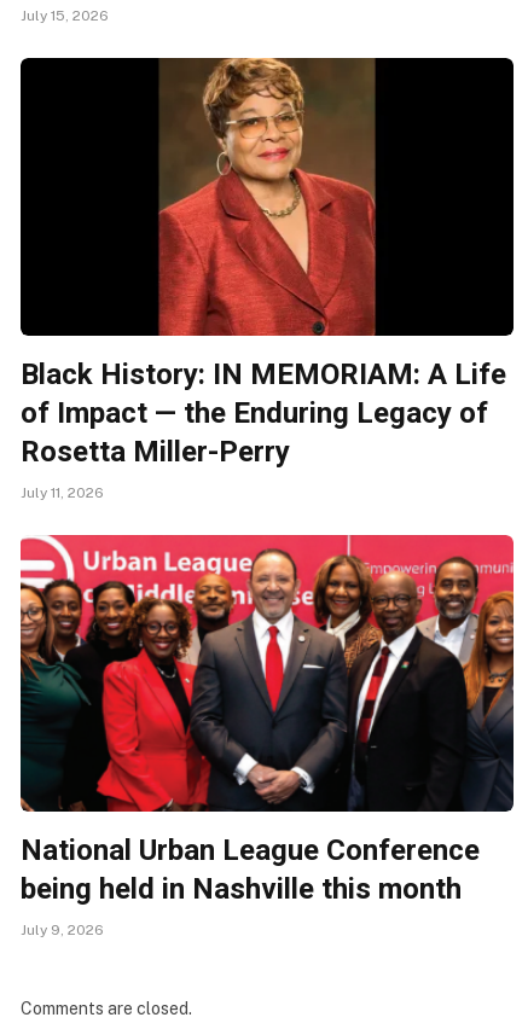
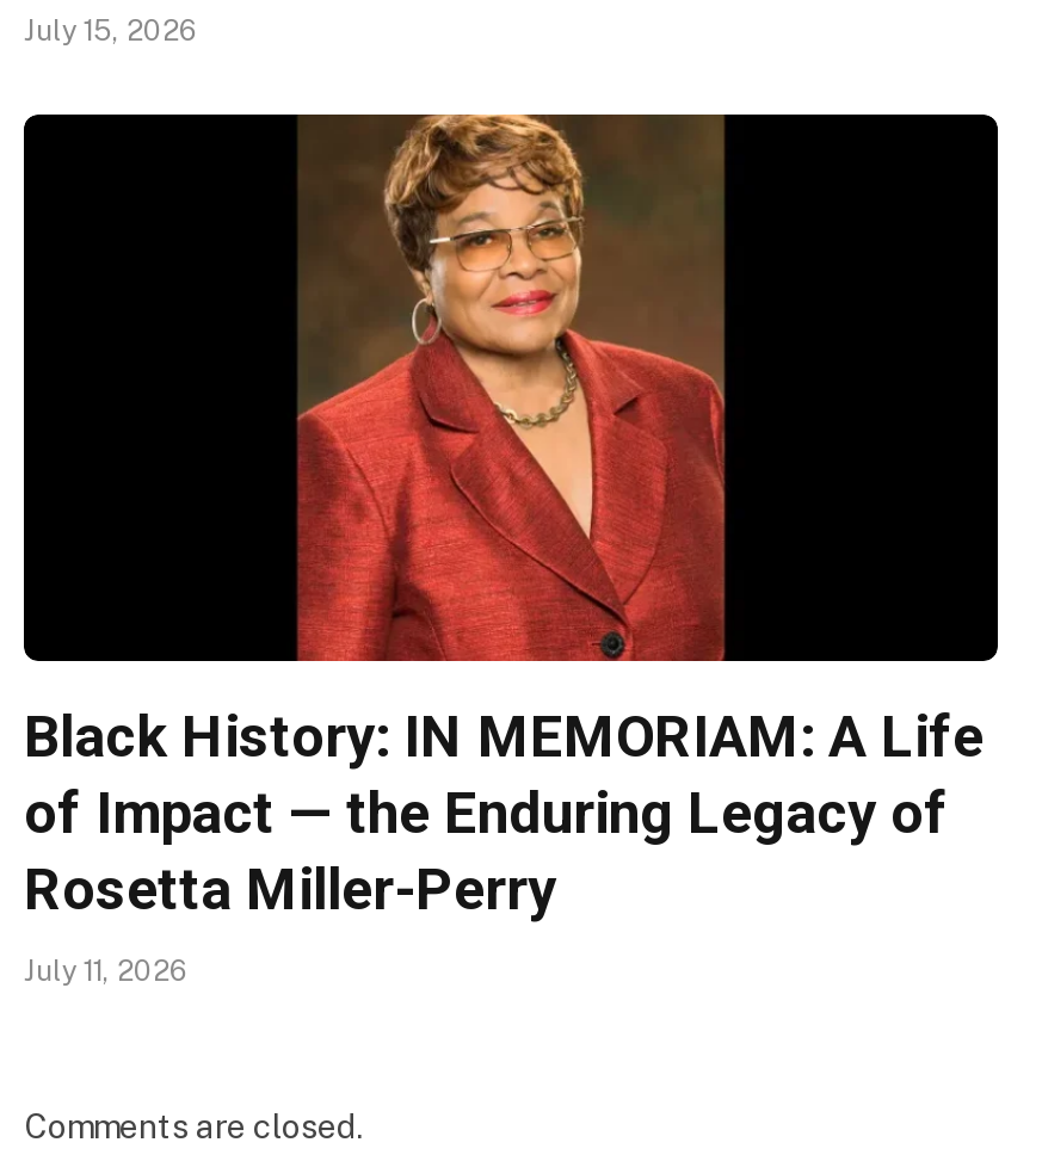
[19,534,515,939] [image] | National Urban League Conference | being held in Nashville this month | July 9, 2026 -> none

